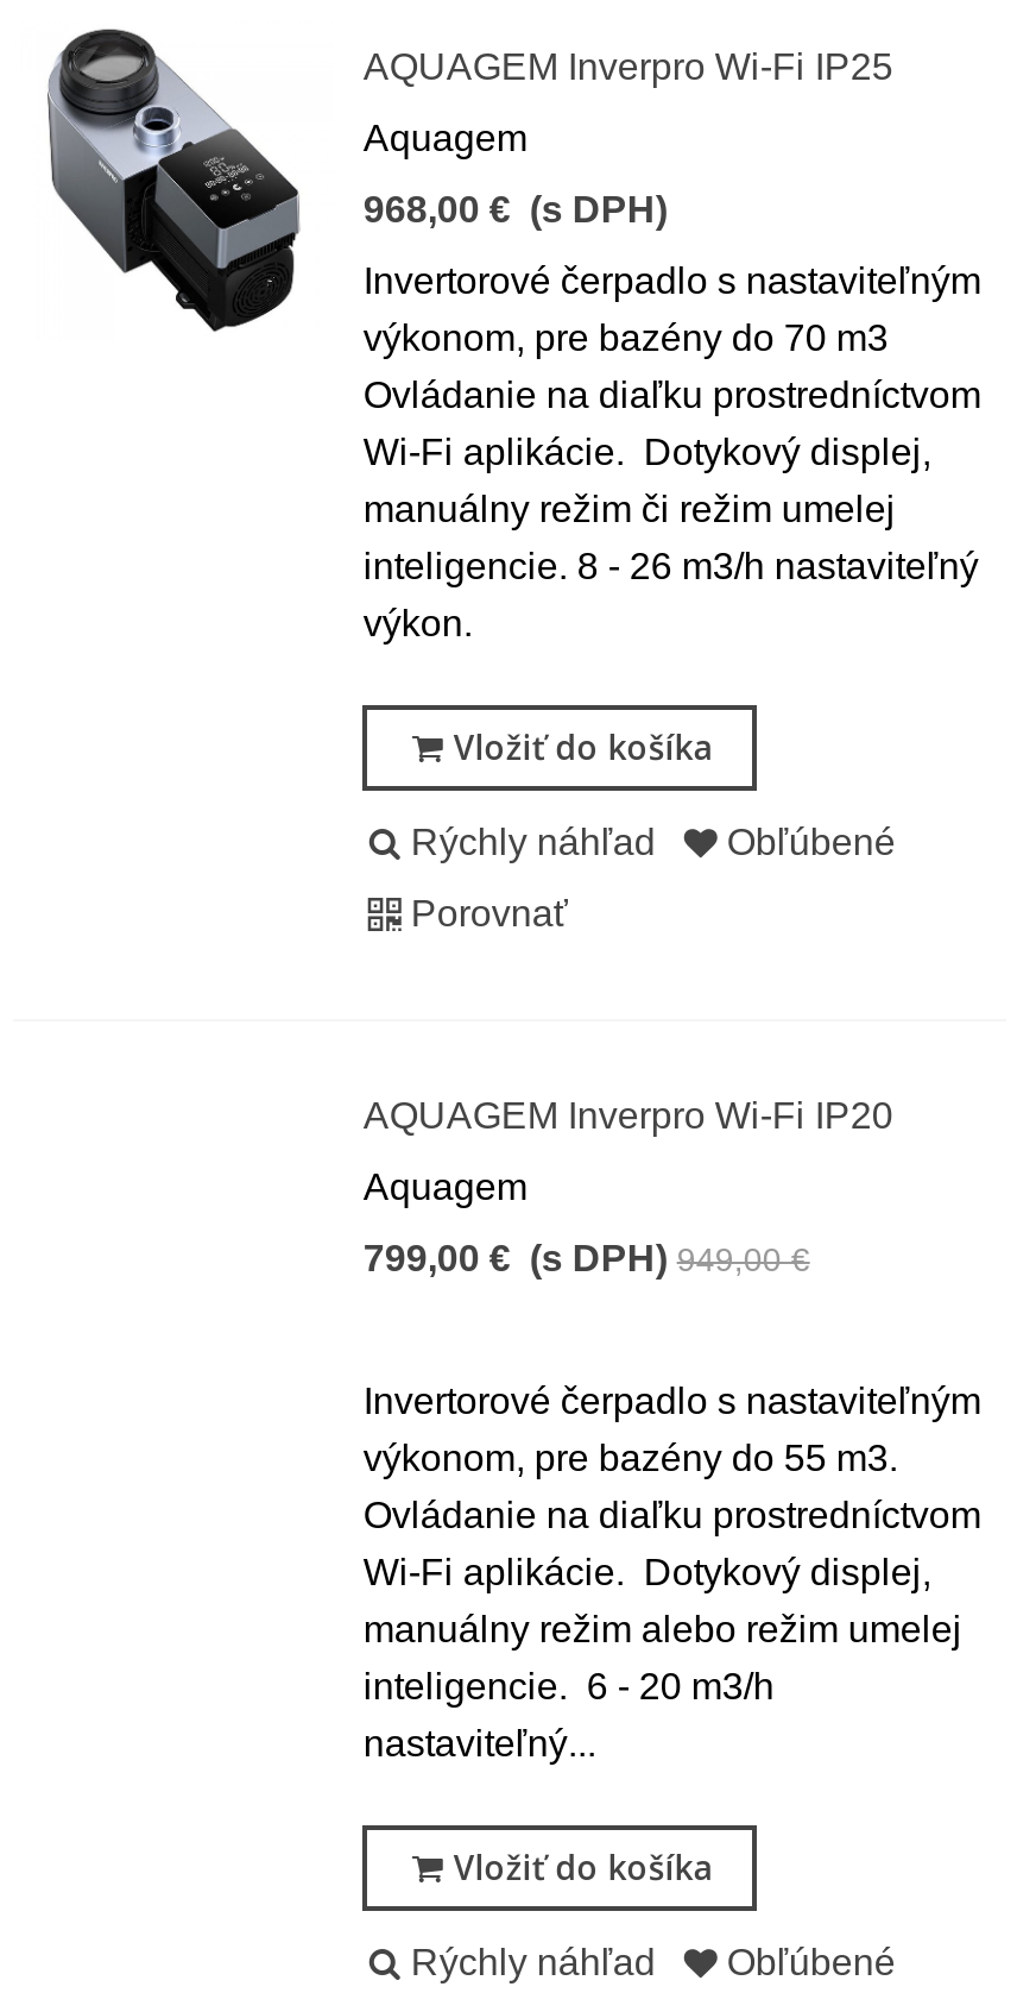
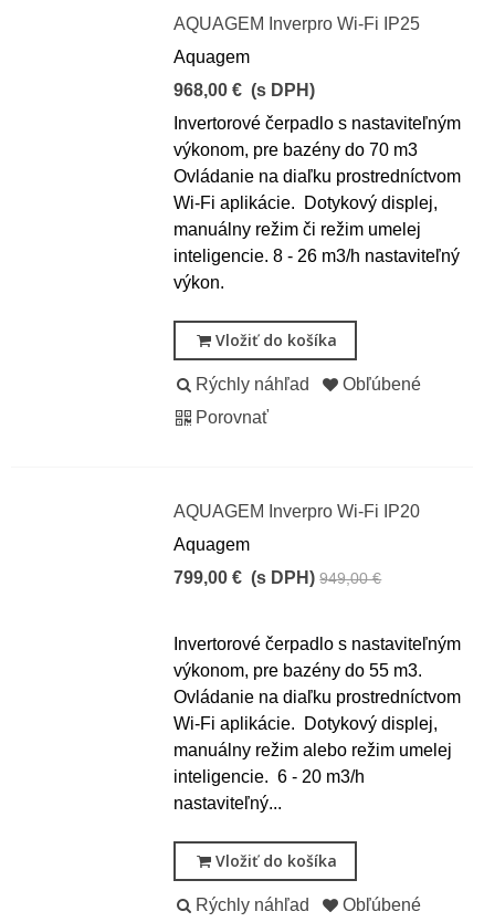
[46,27,301,334] [image] -> none

